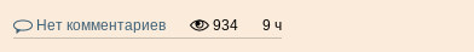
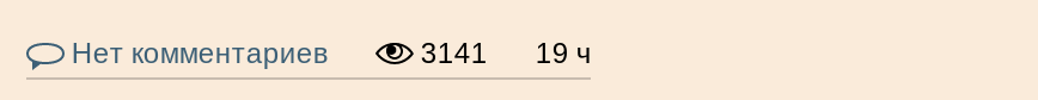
[209,17,282,34] 934 | 9 ч -> [414,37,591,70] 3141 | 19 ч

